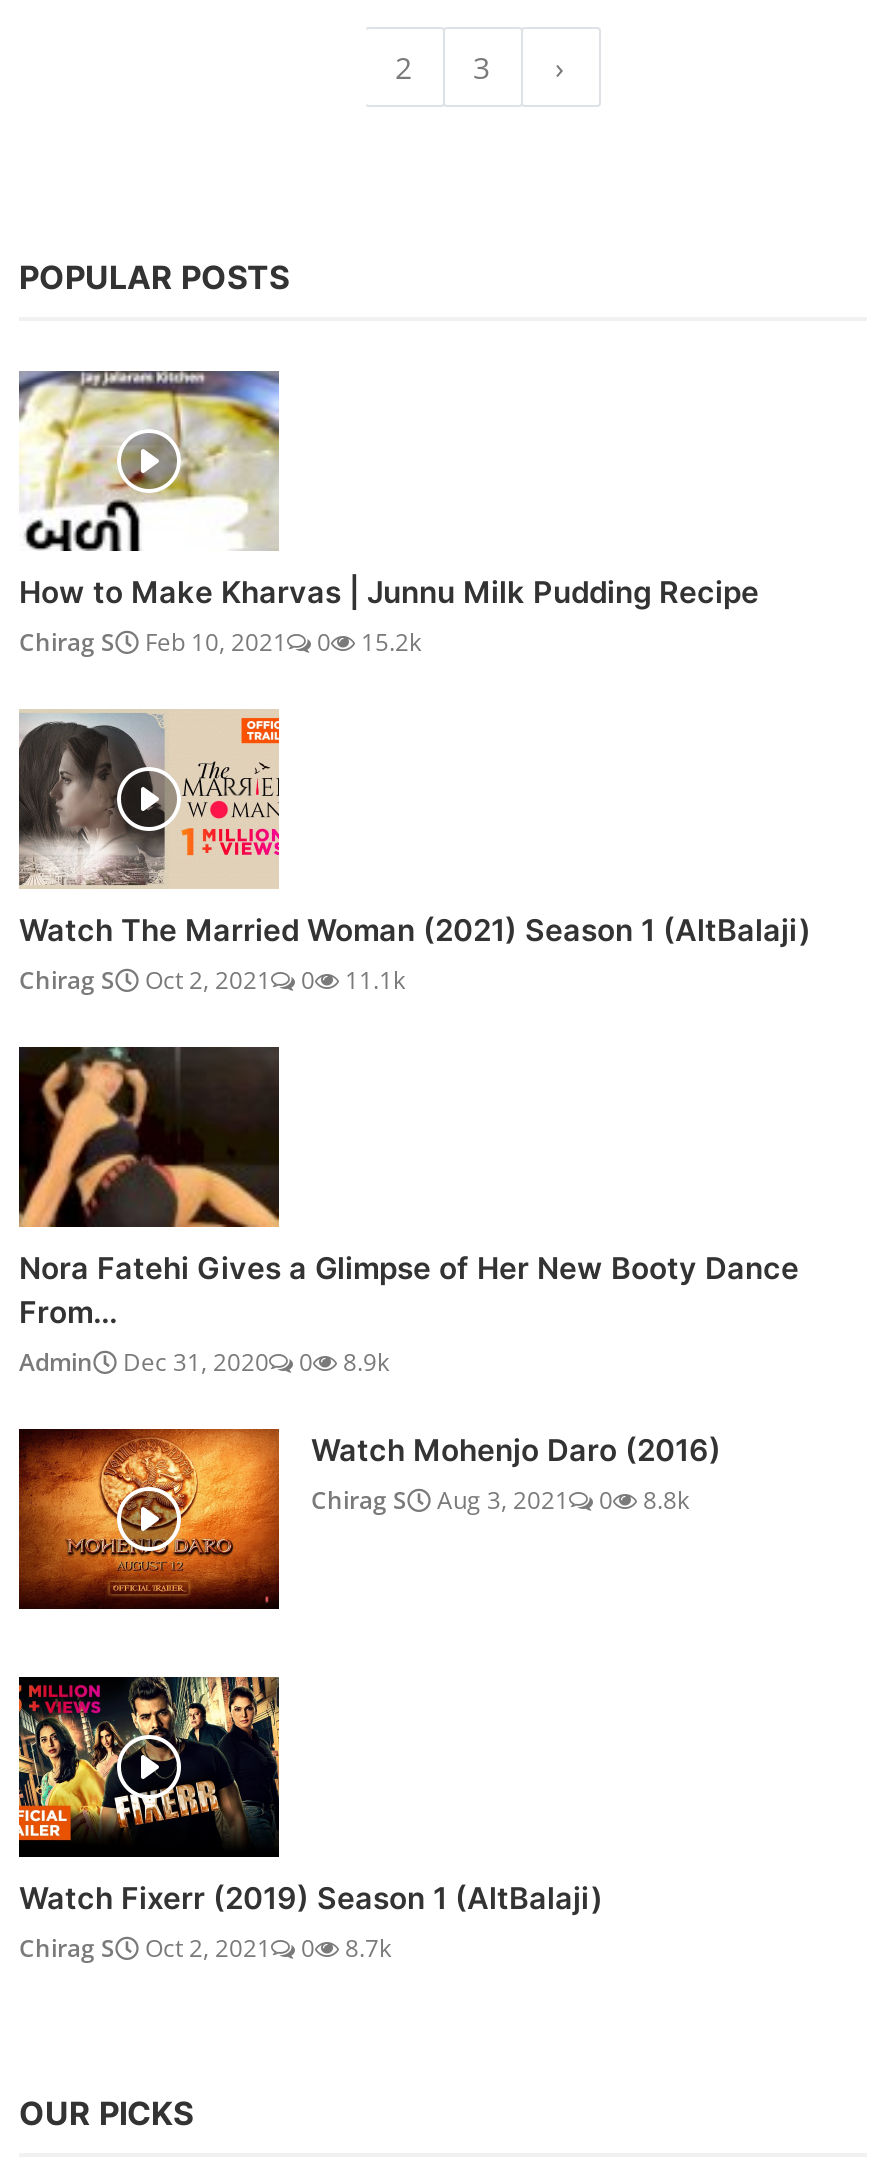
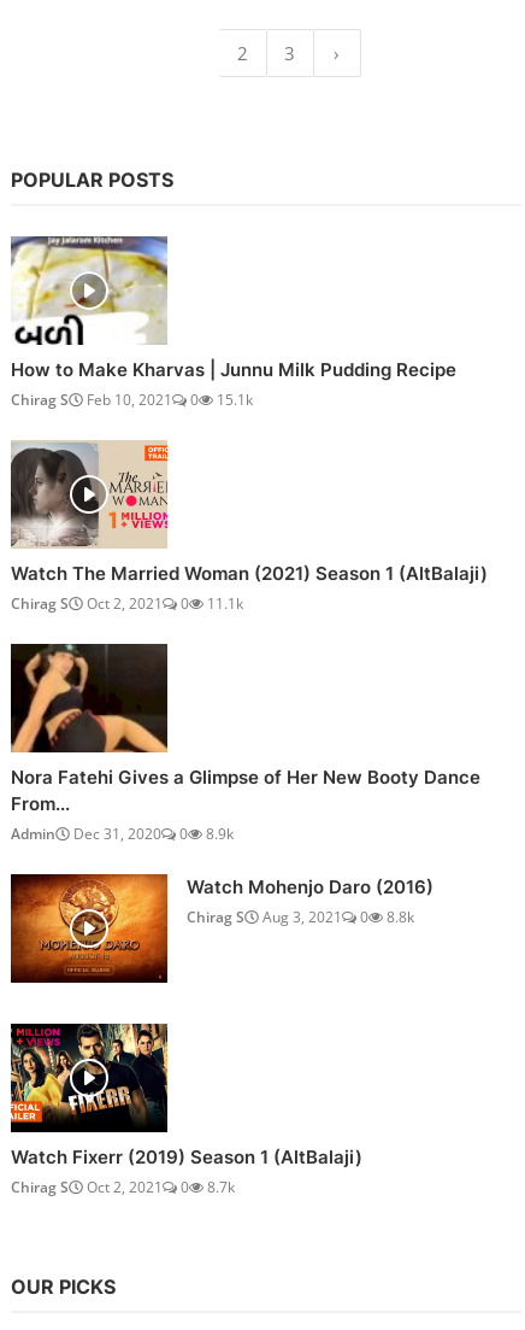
[19,626,421,660] Chirag S Feb 10, 2021 0 15.2k -> [11,390,253,410] Chirag S Feb 10, 2021 0 15.1k

